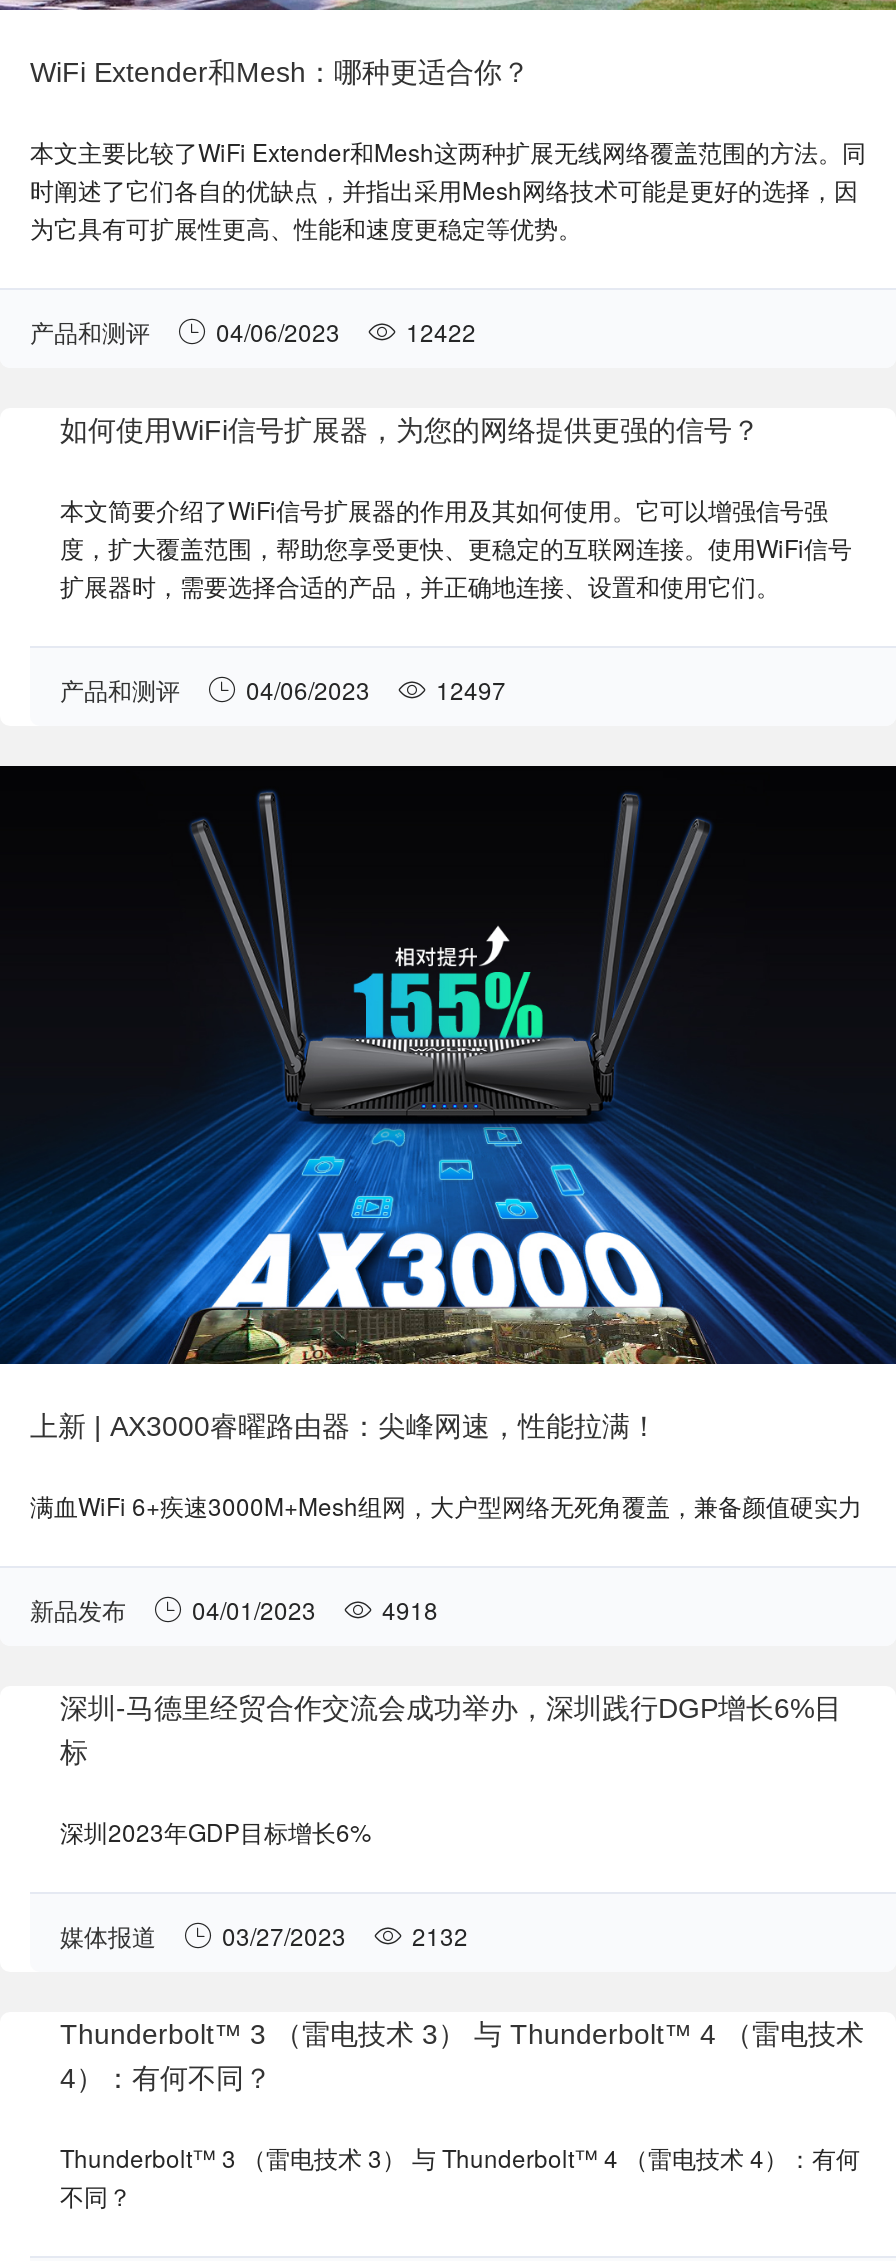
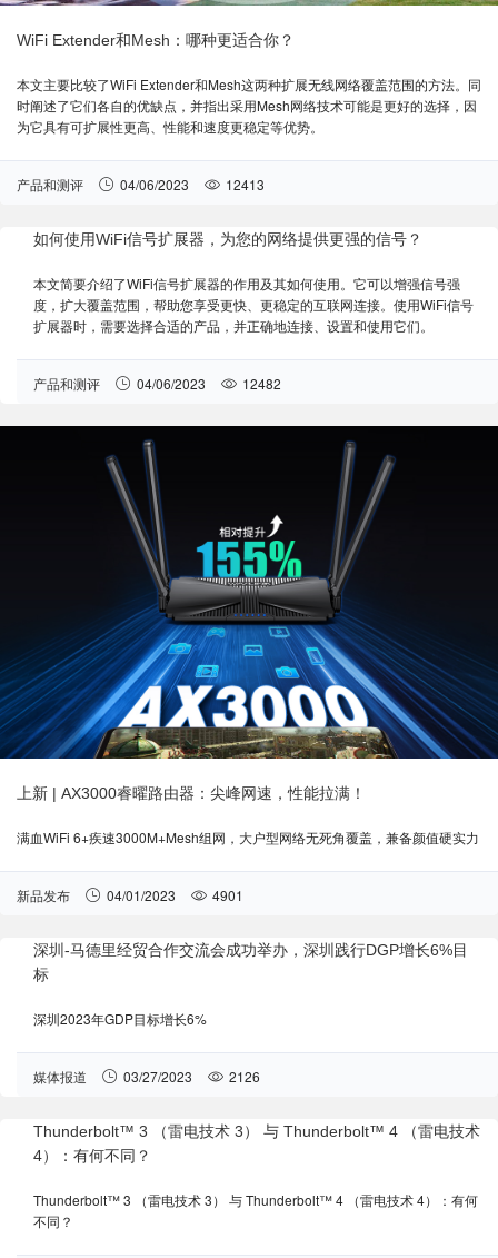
[30,314,476,348] 产品和测评 04/06/2023 12422 -> [17,175,265,193] 产品和测评 04/06/2023 12413
[60,672,506,706] 产品和测评 04/06/2023 12497 -> [33,374,281,393] 产品和测评 04/06/2023 12482
[30,1591,438,1625] 新品发布 04/01/2023 4918 -> [17,885,243,904] 新品发布 04/01/2023 4901
[60,1917,468,1951] 媒体报道 03/27/2023 2132 -> [33,1066,260,1085] 媒体报道 03/27/2023 2126

